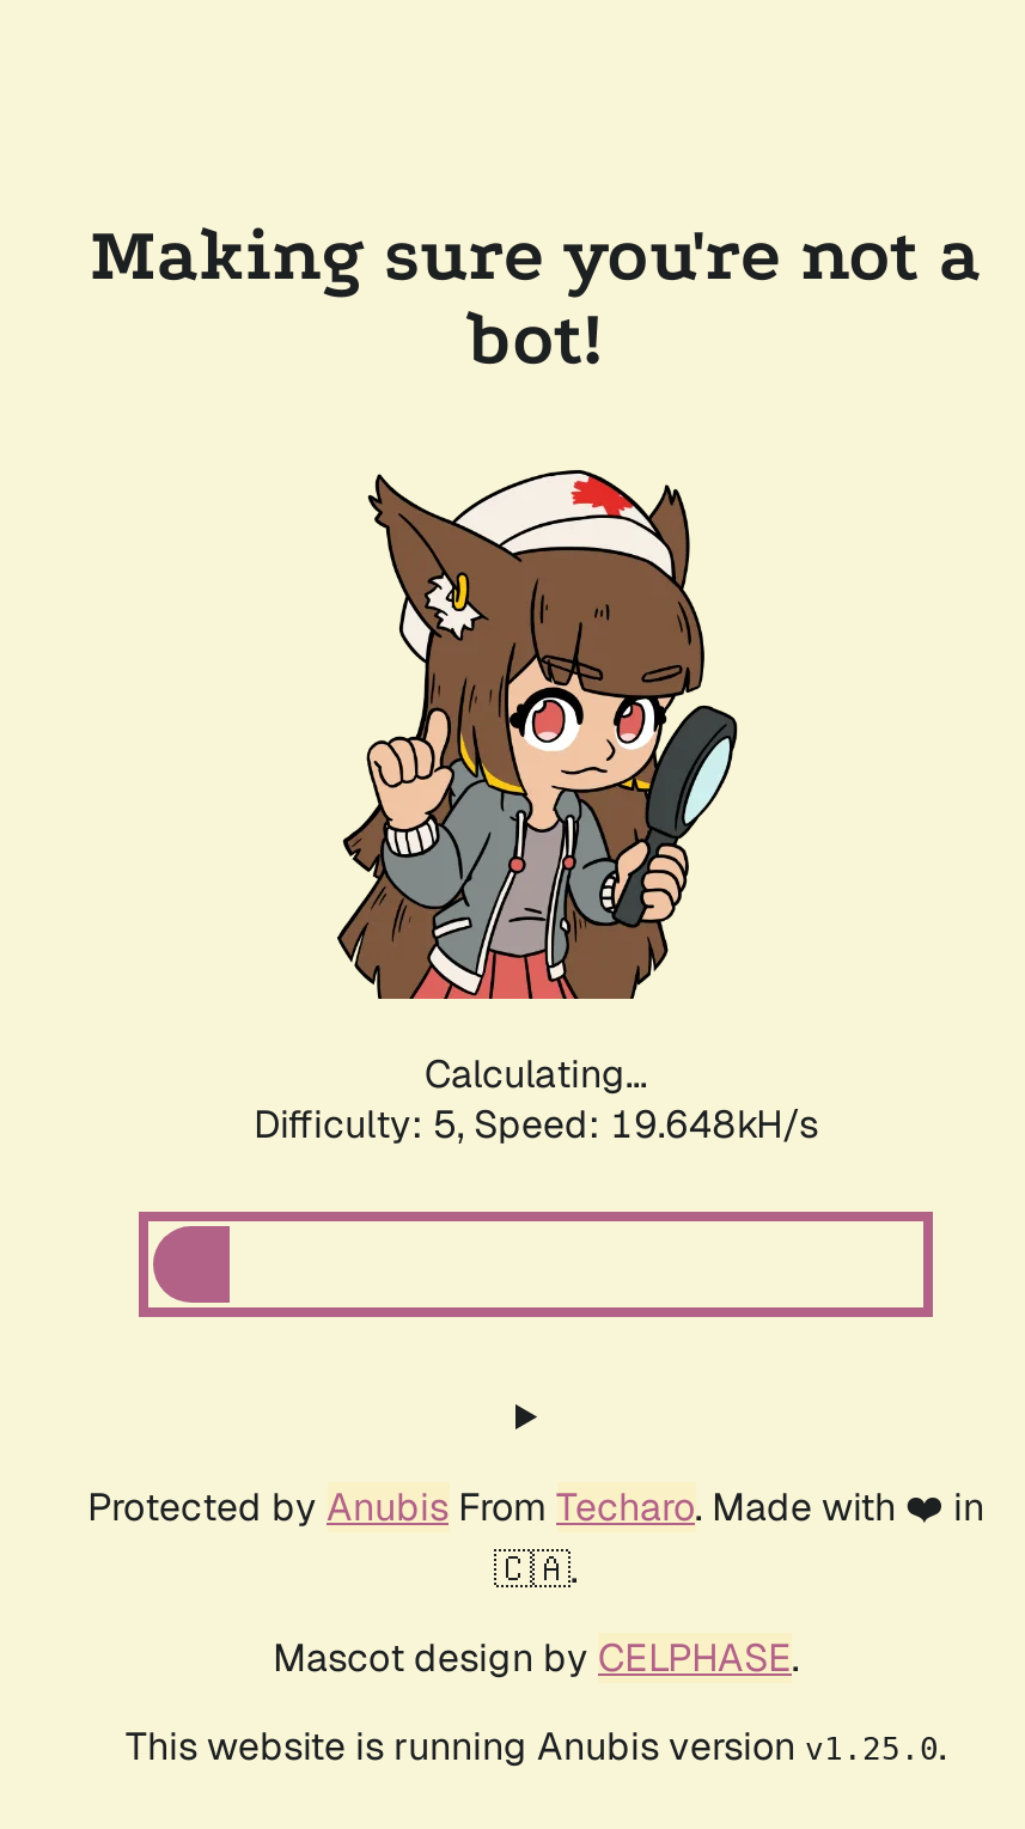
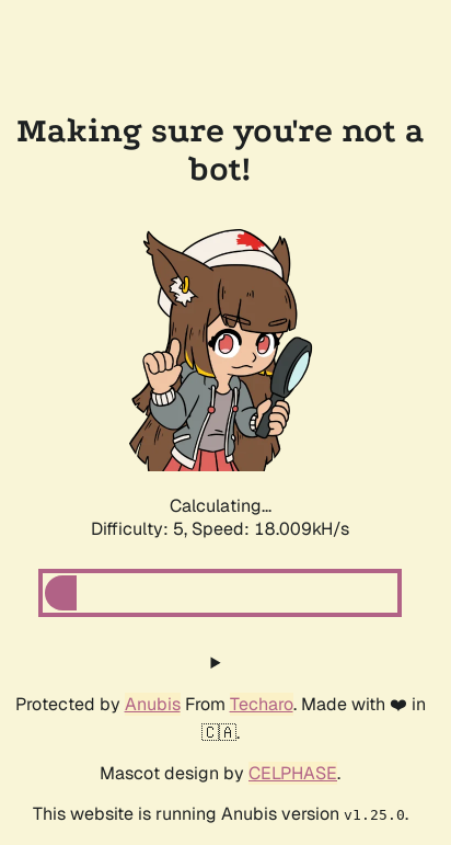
[254,1099,818,1150] Difficulty: 5, Speed: 19.648kH/s -> [91,517,349,540] Difficulty: 5, Speed: 18.009kH/s

